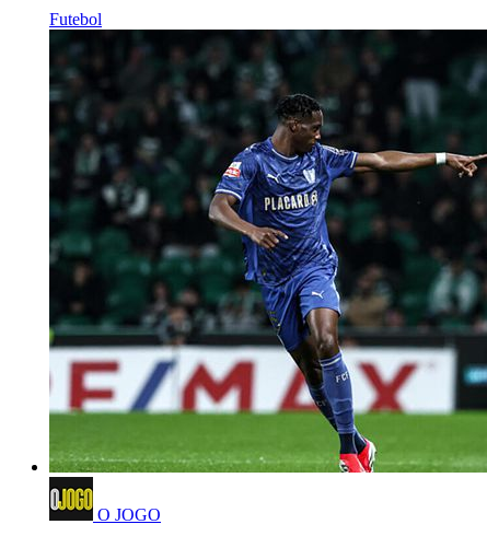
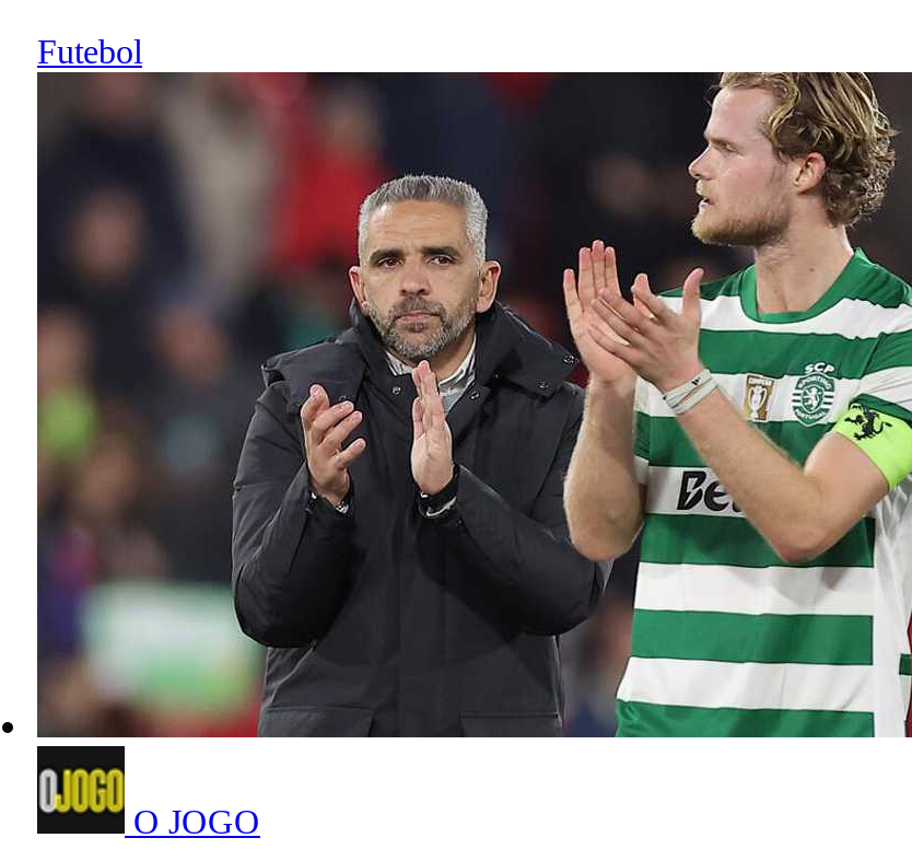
[48,28,484,474] [image] -> [35,70,905,740] [image]

